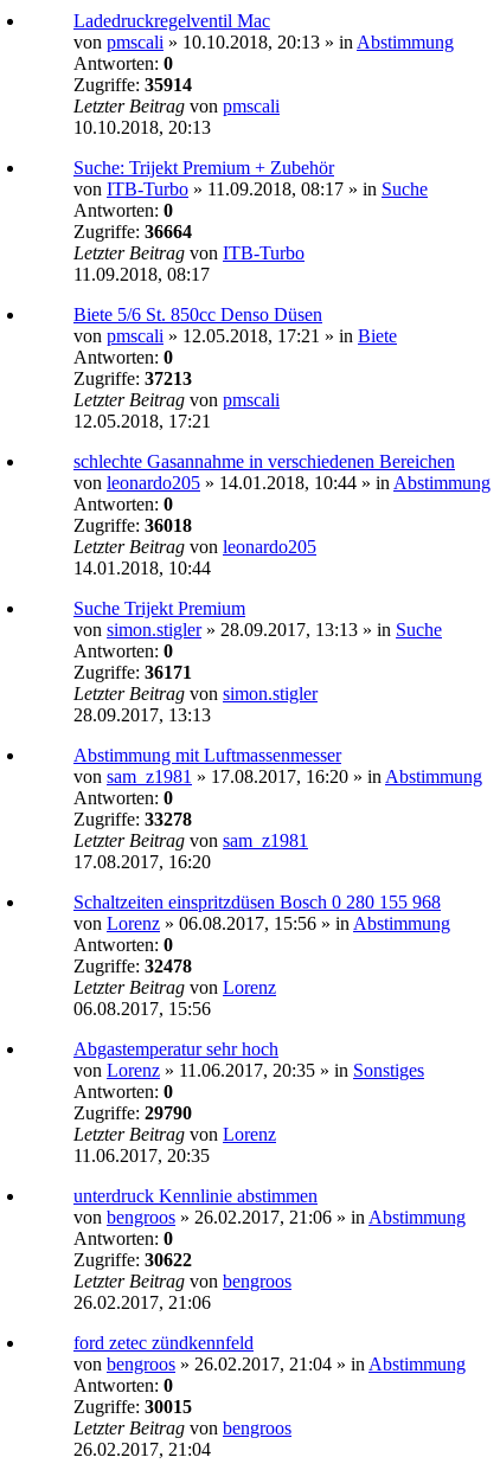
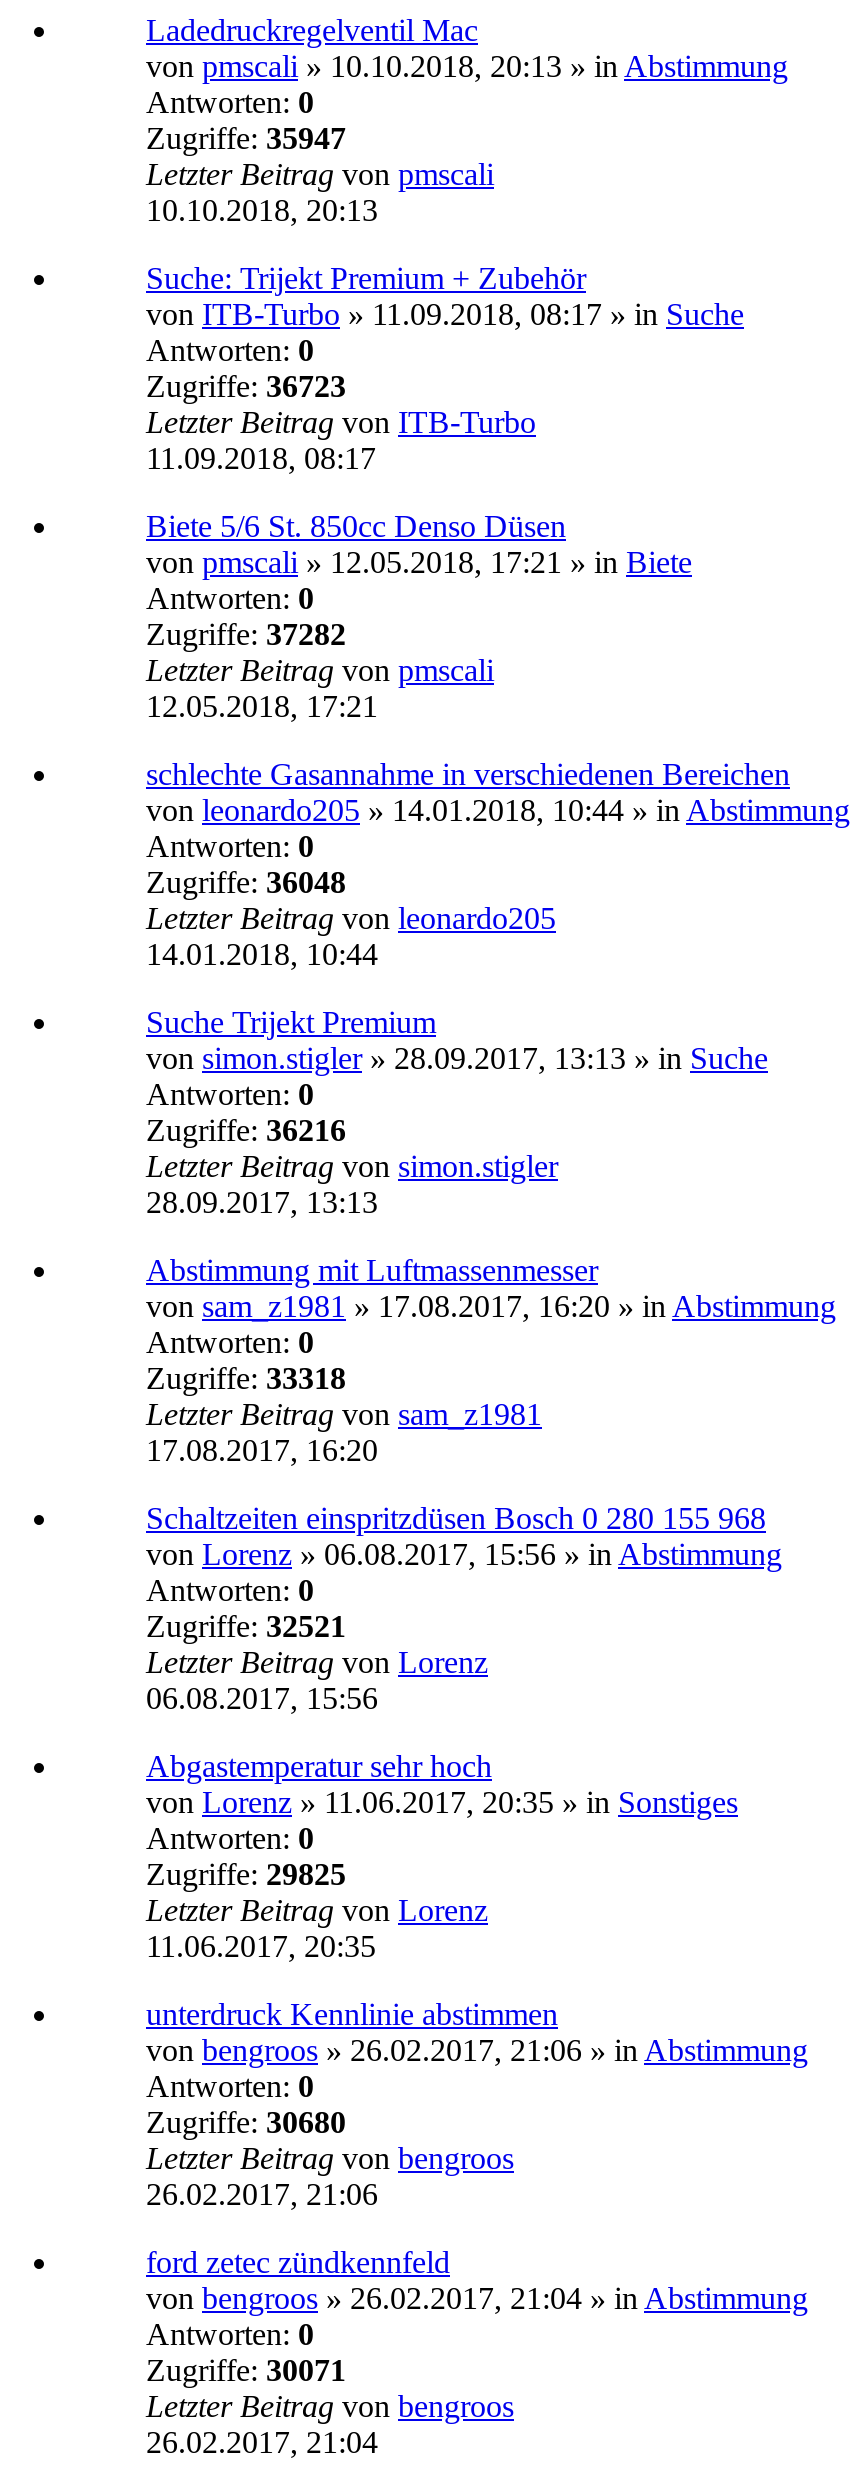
[73,75,192,95] Zugriffe: 35914 -> [146,122,346,156] Zugriffe: 35947
[73,222,192,242] Zugriffe: 36664 -> [146,370,346,404] Zugriffe: 36723
[73,369,192,389] Zugriffe: 37213 -> [146,618,346,652] Zugriffe: 37282
[73,516,192,536] Zugriffe: 36018 -> [146,866,346,900] Zugriffe: 36048
[73,663,192,683] Zugriffe: 36171 -> [146,1114,346,1148] Zugriffe: 36216
[73,809,192,830] Zugriffe: 33278 -> [146,1362,346,1396] Zugriffe: 33318
[73,956,192,976] Zugriffe: 32478 -> [146,1610,346,1644] Zugriffe: 32521
[73,1103,192,1123] Zugriffe: 29790 -> [146,1858,346,1892] Zugriffe: 29825
[73,1250,192,1270] Zugriffe: 30622 -> [146,2106,346,2140] Zugriffe: 30680
[73,1397,192,1417] Zugriffe: 30015 -> [146,2354,346,2388] Zugriffe: 30071

